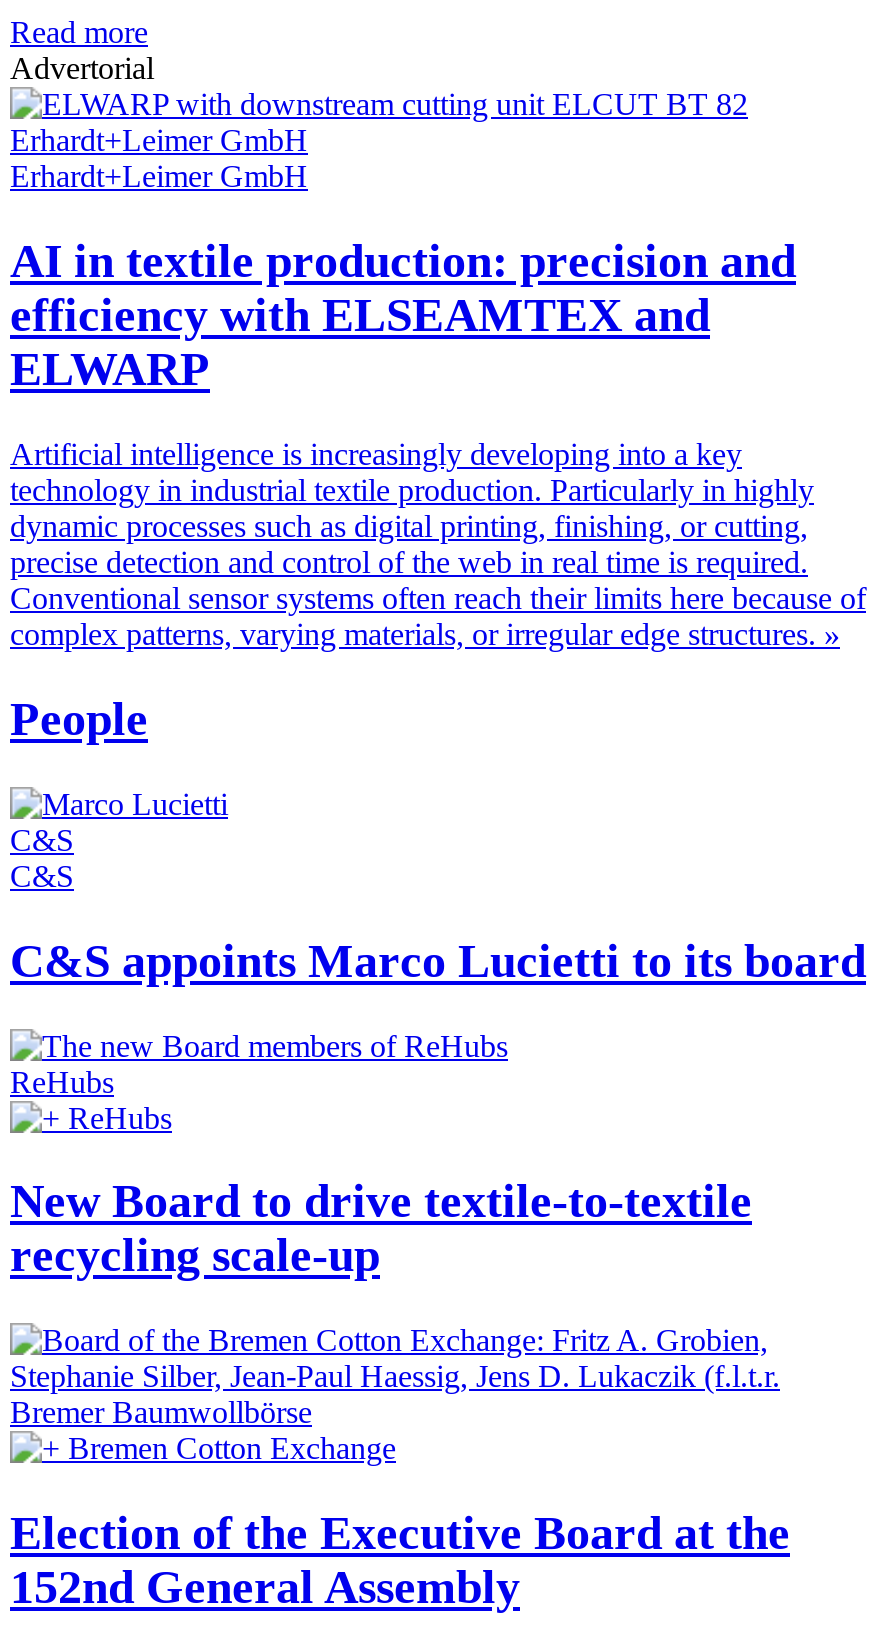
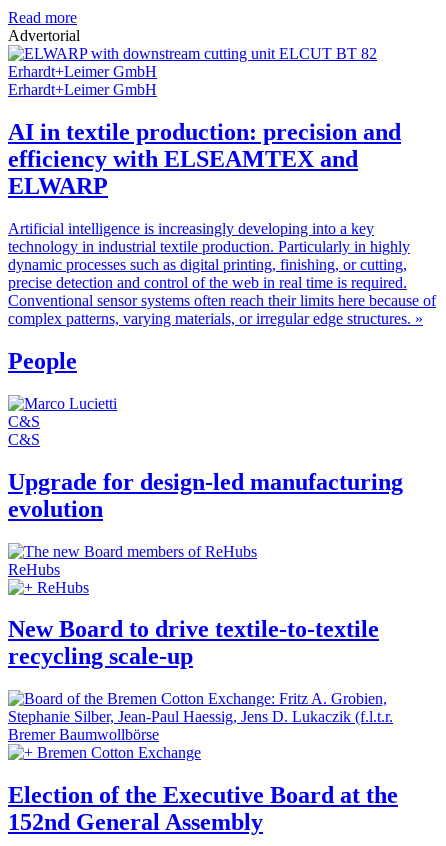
[10,934,866,986] C&S appoints Marco Lucietti to its board -> [8,469,403,522] Upgrade for design-led manufacturing | evolution

